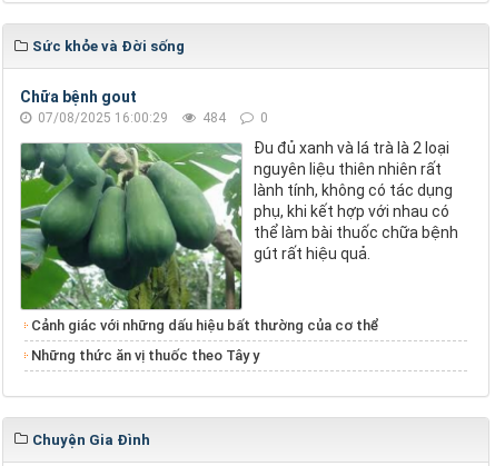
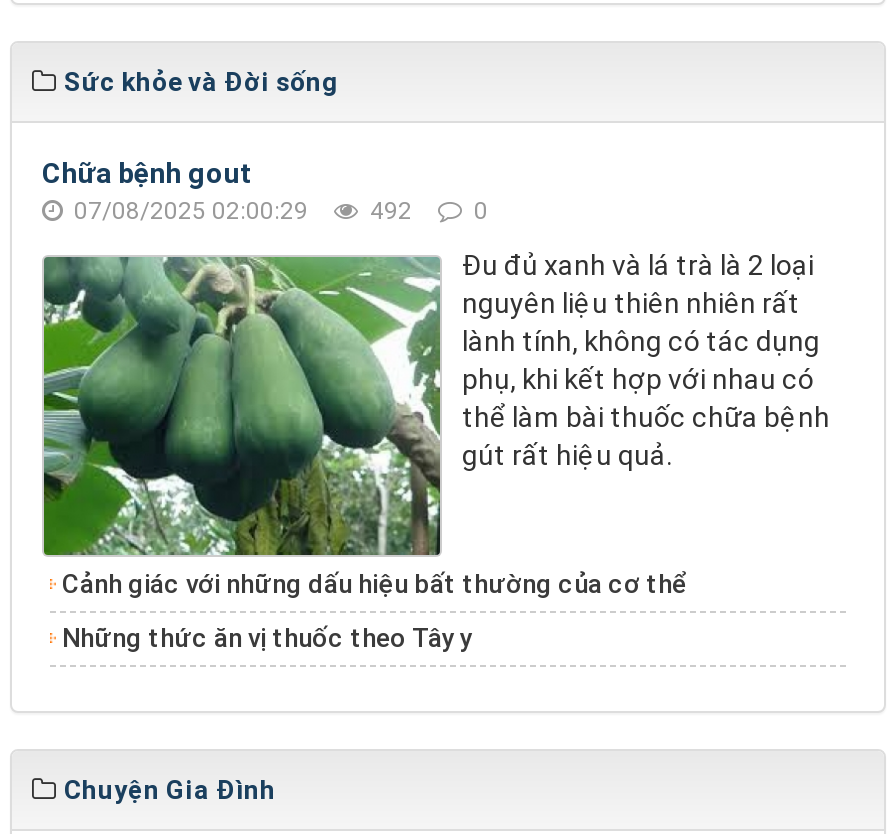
[34,110,168,126] 07/08/2025 16:00:29 -> [68,198,308,226] 07/08/2025 02:00:29
[199,110,226,126] 484 -> [364,198,412,226] 492

